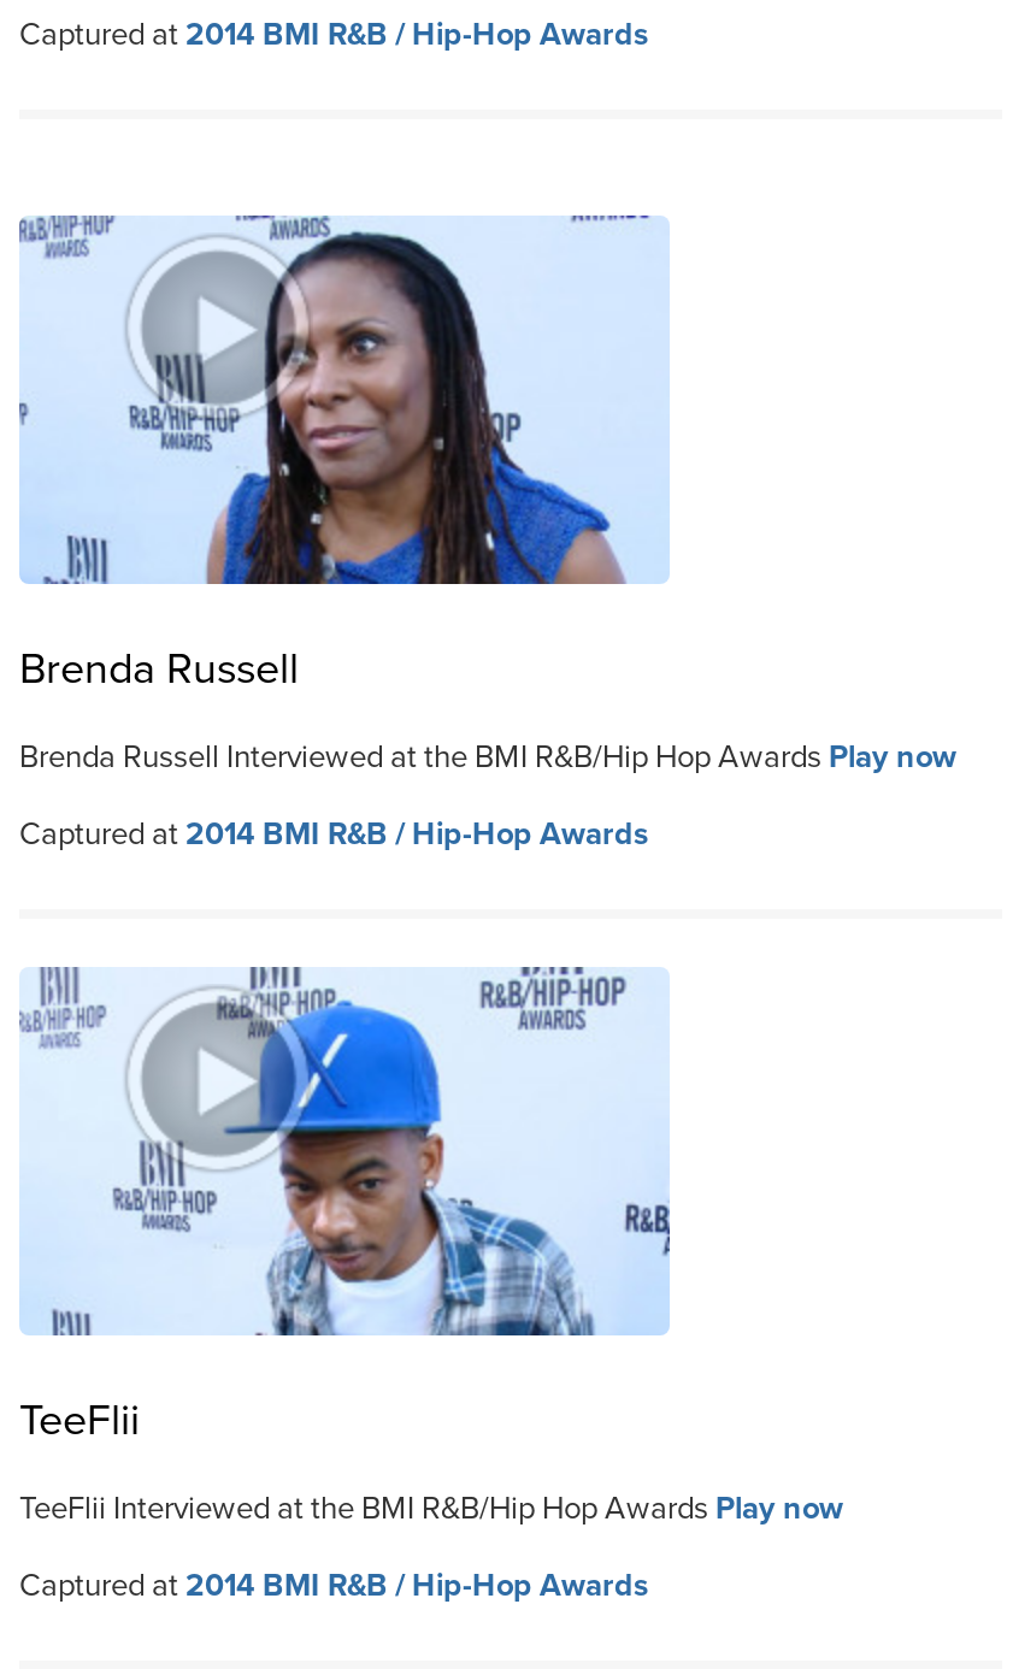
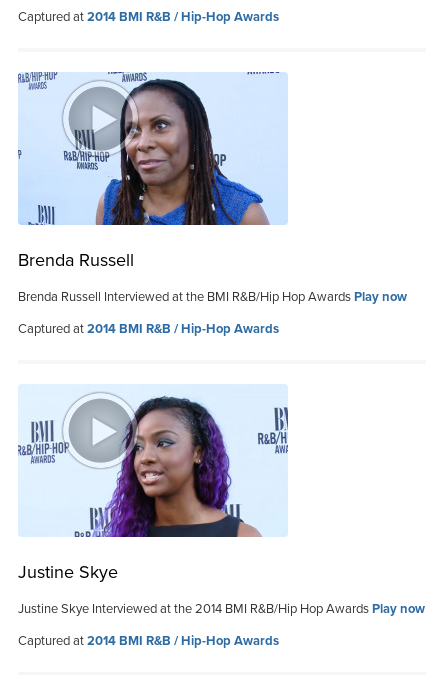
[19,965,672,1445] [image] | TeeFlii -> [18,385,289,582] [image] | Justine Skye
[19,1488,843,1527] TeeFlii Interviewed at the BMI R&B/Hip Hop Awards Play now -> [18,600,425,616] Justine Skye Interviewed at the 2014 BMI R&B/Hip Hop Awards Play now

